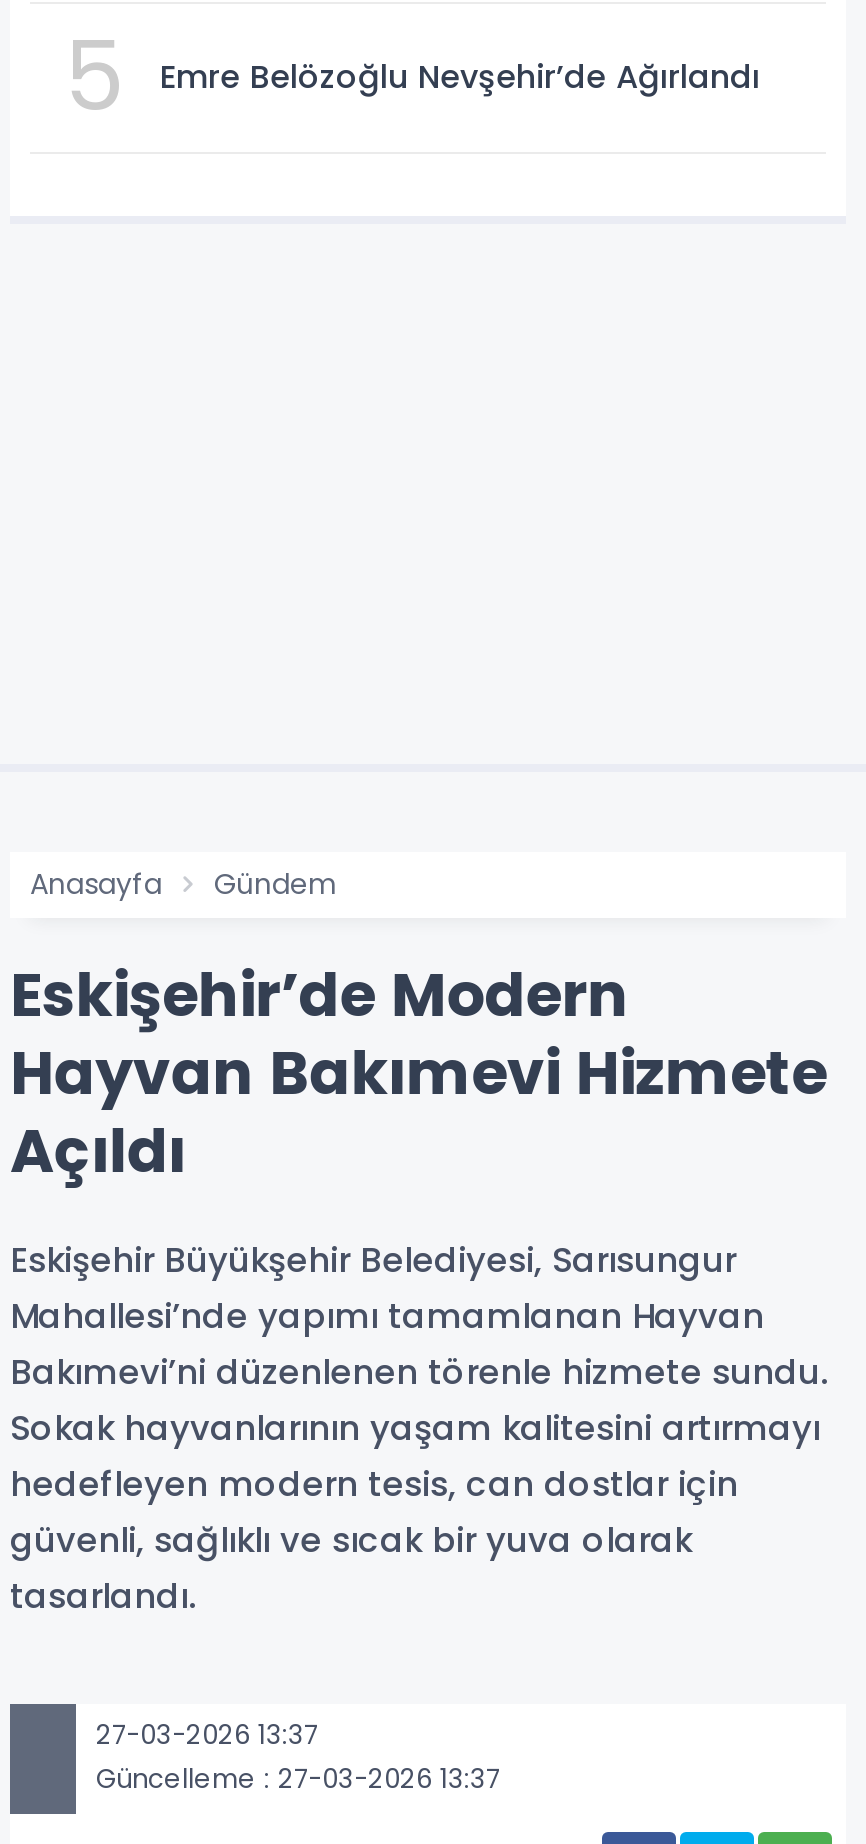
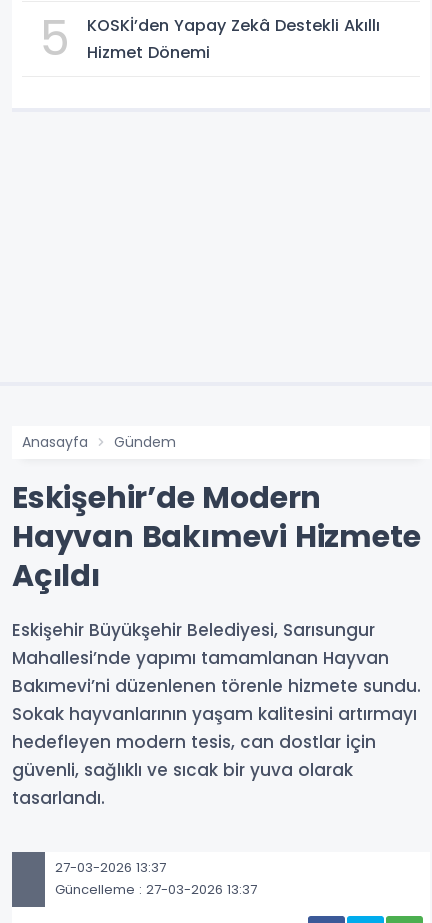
[160,54,760,100] Emre Belözoğlu Nevşehir’de Ağırlandı -> [87,13,380,63] KOSKİ’den Yapay Zekâ Destekli Akıllı | Hizmet Dönemi

